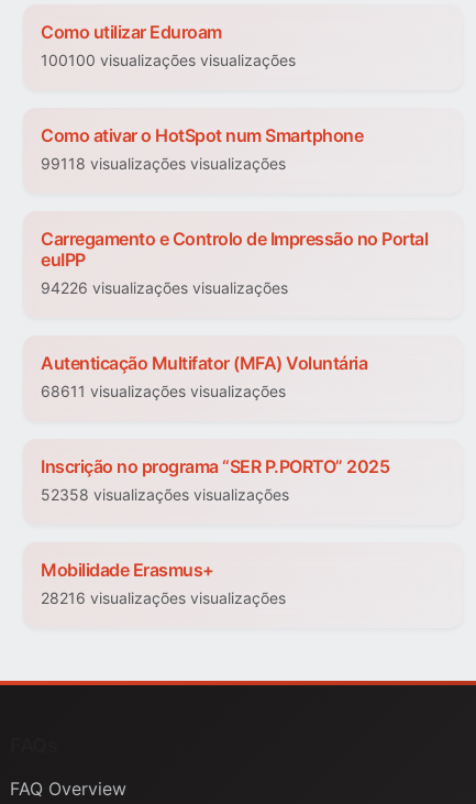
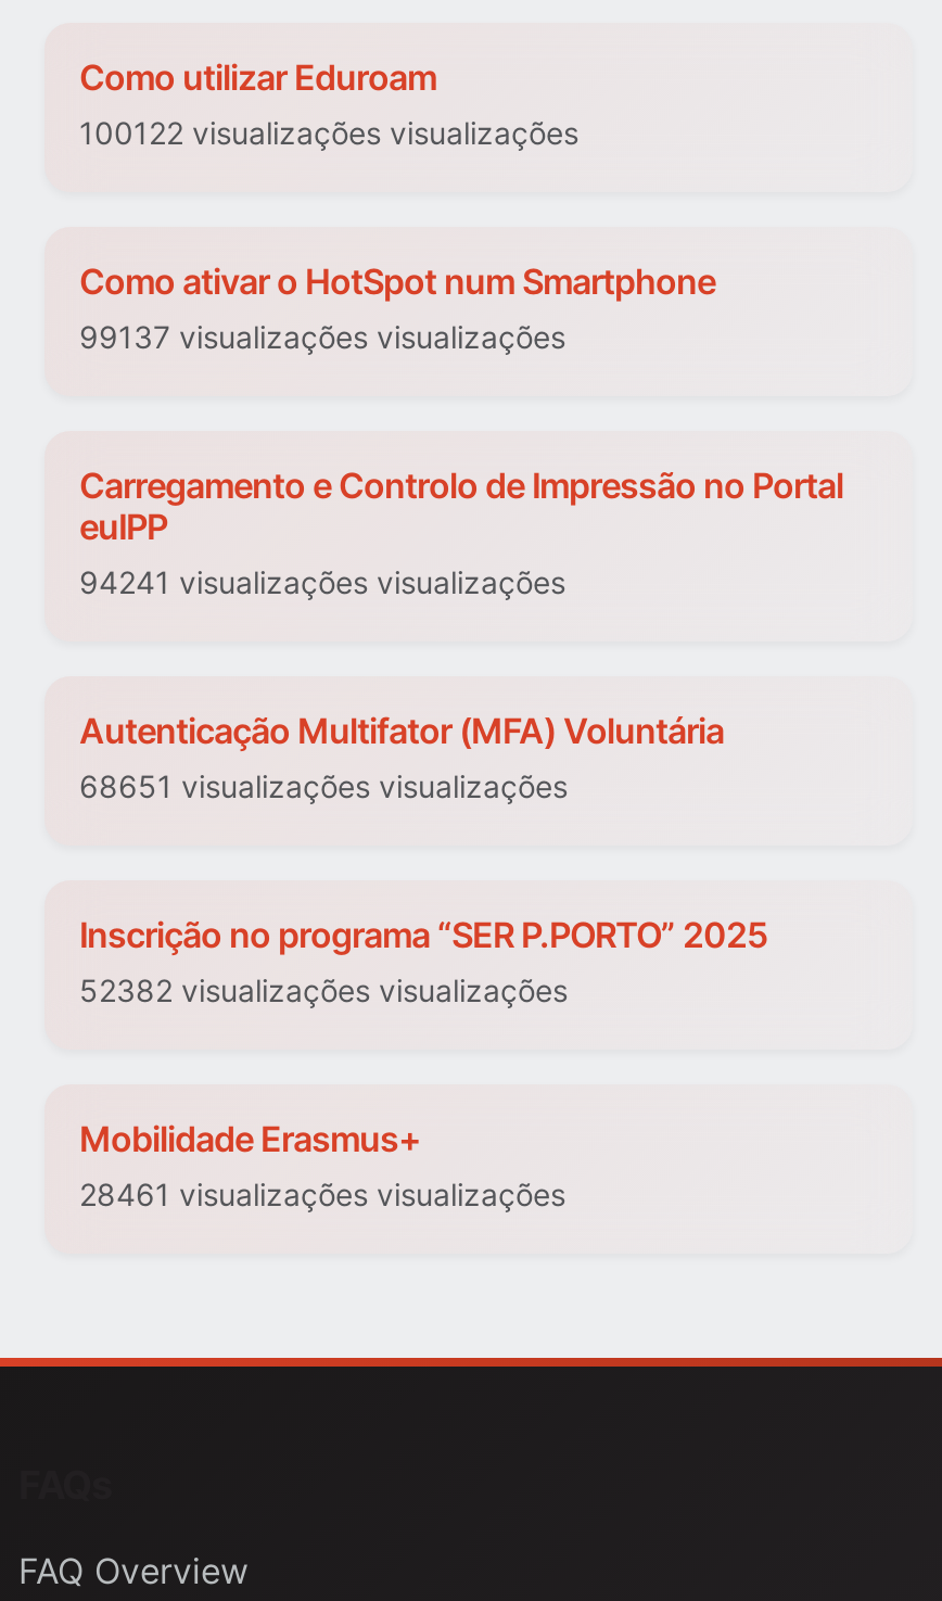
[41,51,296,70] 100100 visualizações visualizações -> [79,115,578,152] 100122 visualizações visualizações
[41,155,286,173] 99118 visualizações visualizações -> [79,319,565,356] 99137 visualizações visualizações
[41,279,288,298] 94226 visualizações visualizações -> [79,564,565,601] 94241 visualizações visualizações
[41,382,286,401] 68611 visualizações visualizações -> [79,768,568,805] 68651 visualizações visualizações
[41,486,289,504] 52358 visualizações visualizações -> [79,973,568,1009] 52382 visualizações visualizações
[41,589,286,608] 28216 visualizações visualizações -> [79,1177,565,1214] 28461 visualizações visualizações

